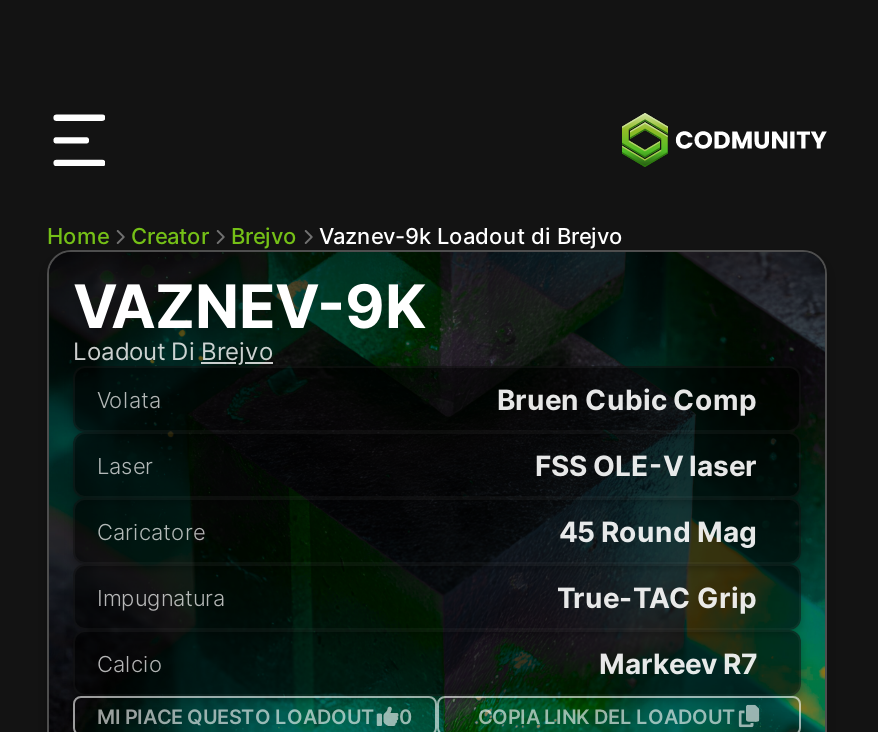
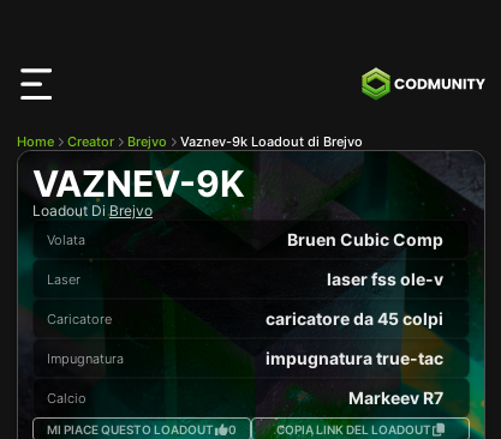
[535,448,757,482] FSS OLE-V laser -> [327,269,443,289] laser fss ole-v
[559,514,757,548] 45 Round Mag -> [266,308,443,329] caricatore da 45 colpi
[557,580,757,614] True-TAC Grip -> [266,348,443,368] impugnatura true-tac

